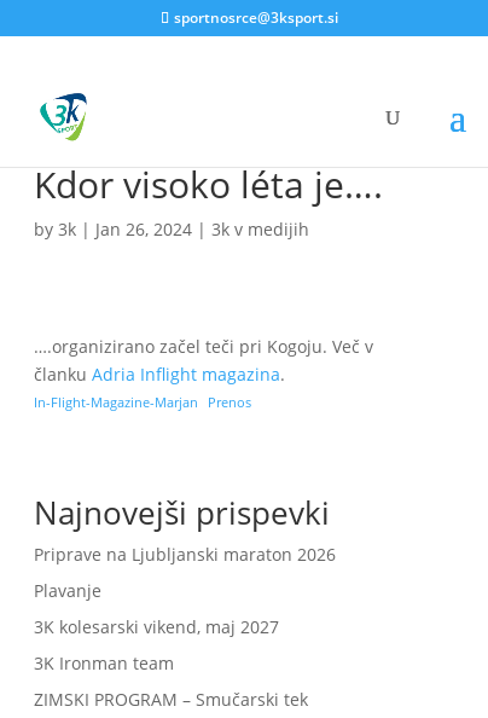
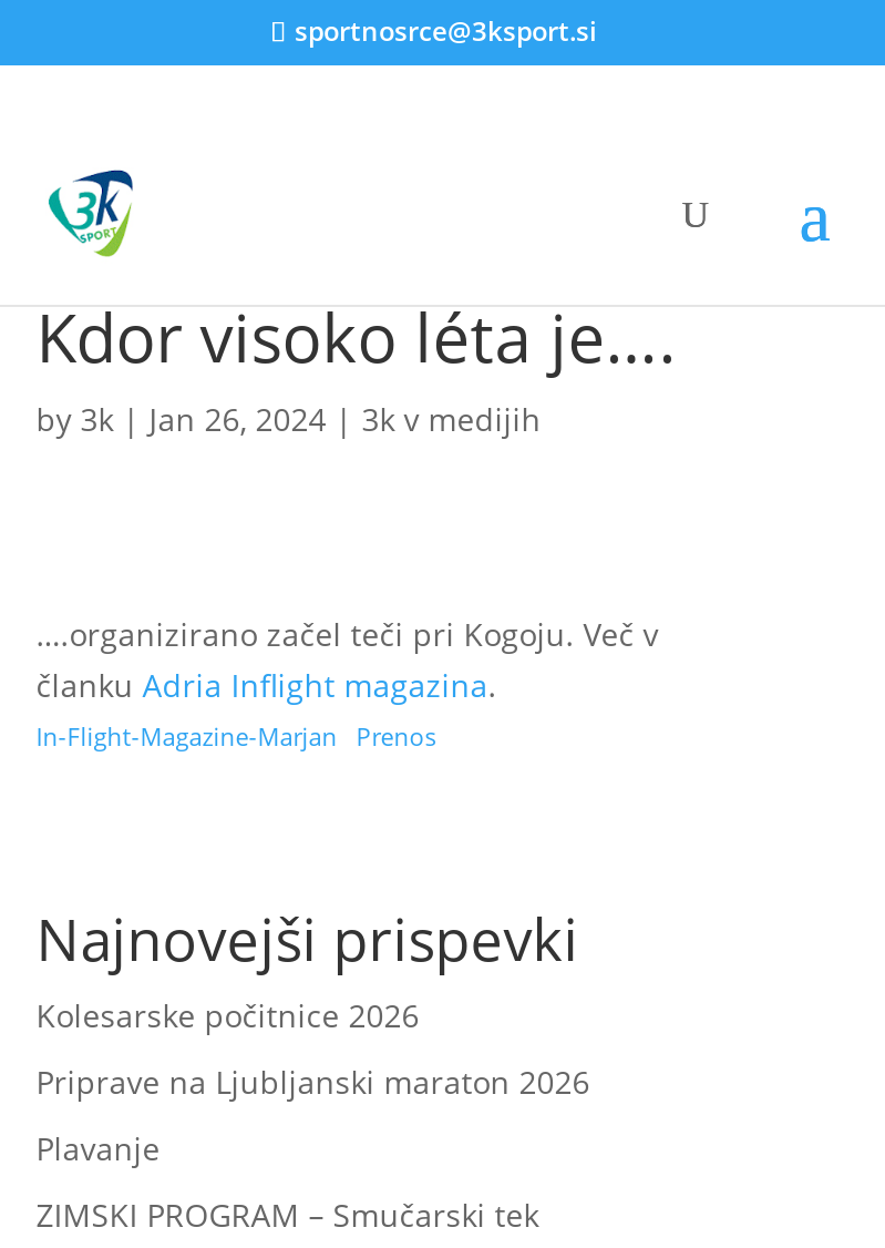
none -> [36,994,419,1036] Kolesarske počitnice 2026
moved [34,543,336,602] -> [36,1061,590,1169]: Priprave na Ljubljanski maraton 2026 | Plavanje
[34,615,279,674] 3K kolesarski vikend, maj 2027 | 3K Ironman team -> none

